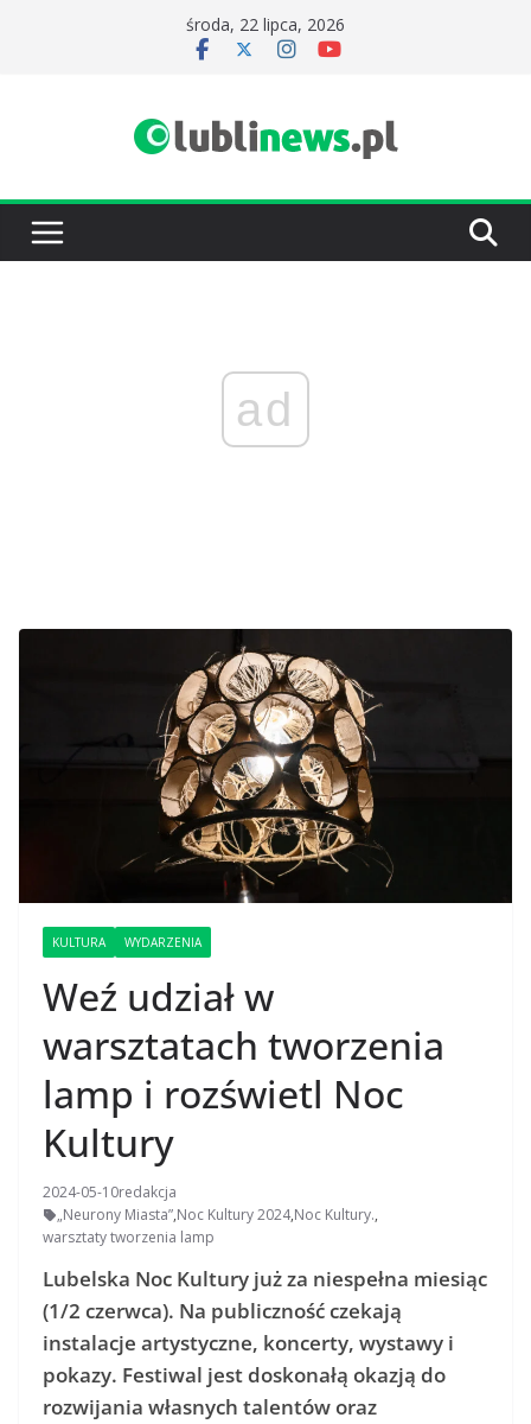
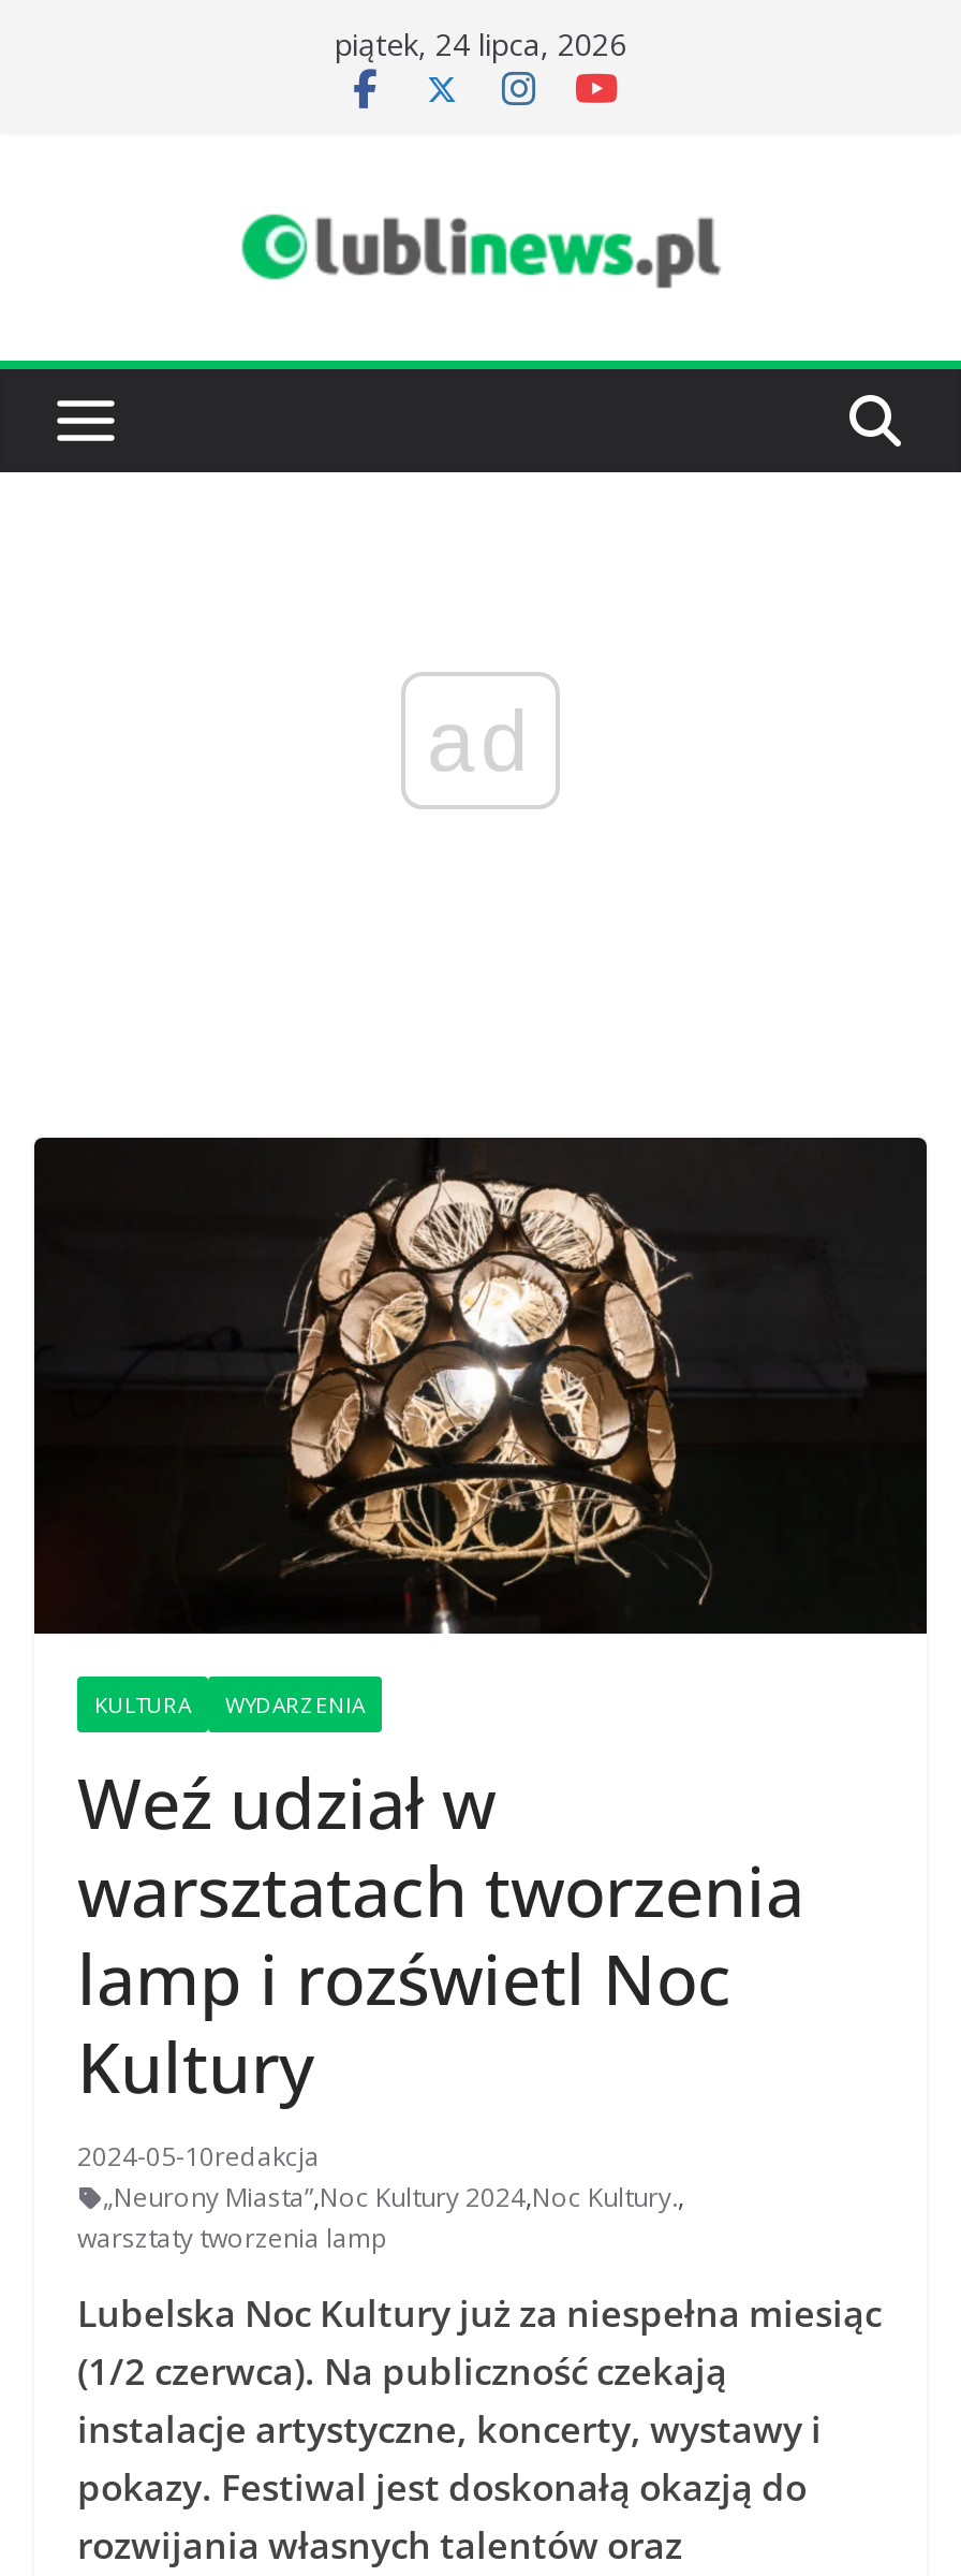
[186,13,345,36] środa, 22 lipca, 2026 -> [335,24,626,64] piątek, 24 lipca, 2026

